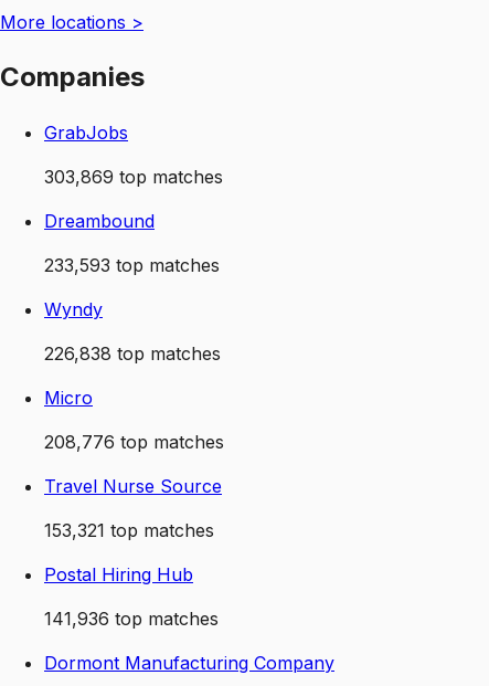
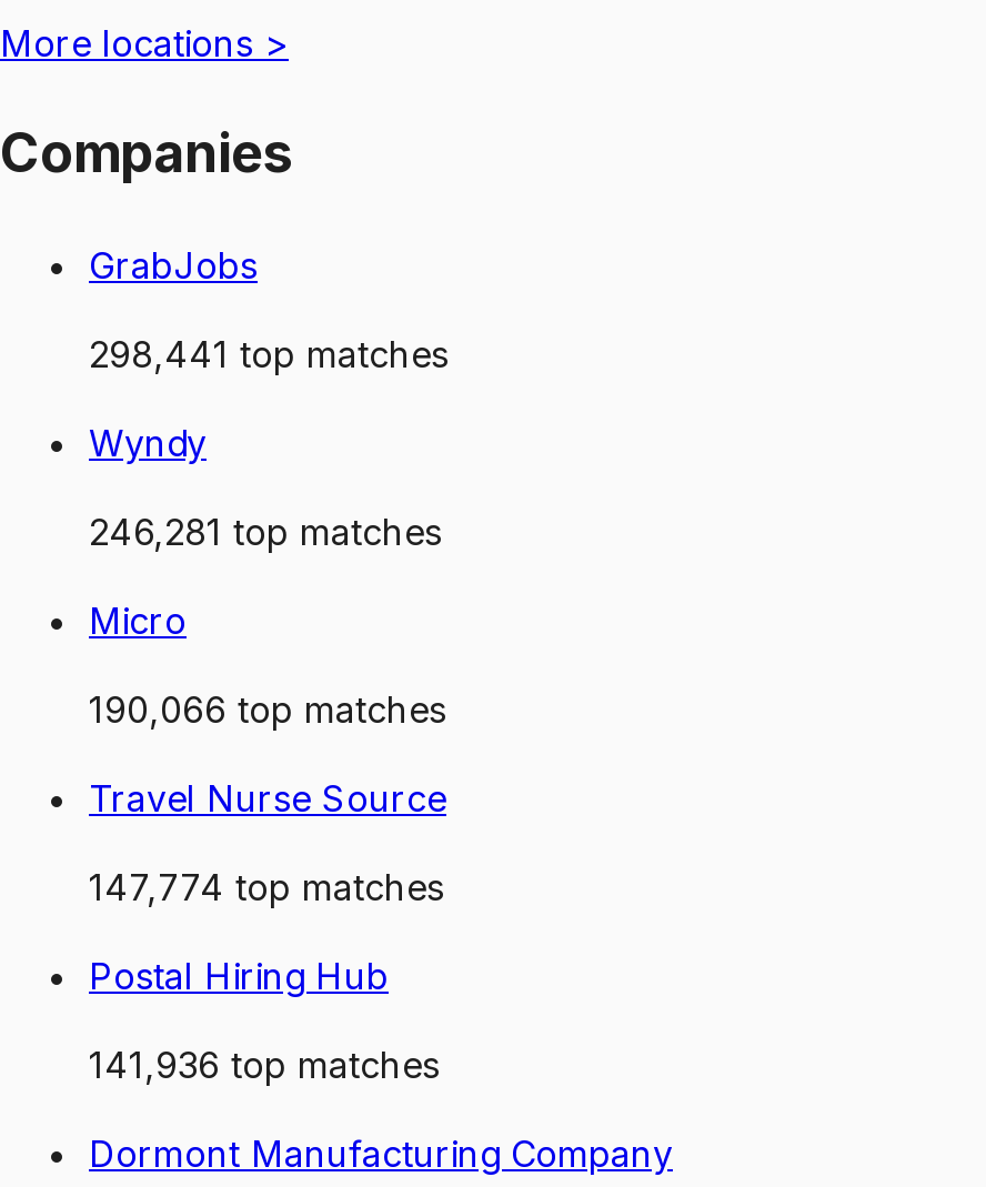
[44,166,223,276] 303,869 top matches | Dreambound | 233,593 top matches -> [89,332,449,376] 298,441 top matches
[44,342,221,364] 226,838 top matches -> [89,509,442,554] 246,281 top matches
[44,431,224,453] 208,776 top matches -> [89,687,446,732] 190,066 top matches
[44,519,214,541] 153,321 top matches -> [89,865,444,909] 147,774 top matches

